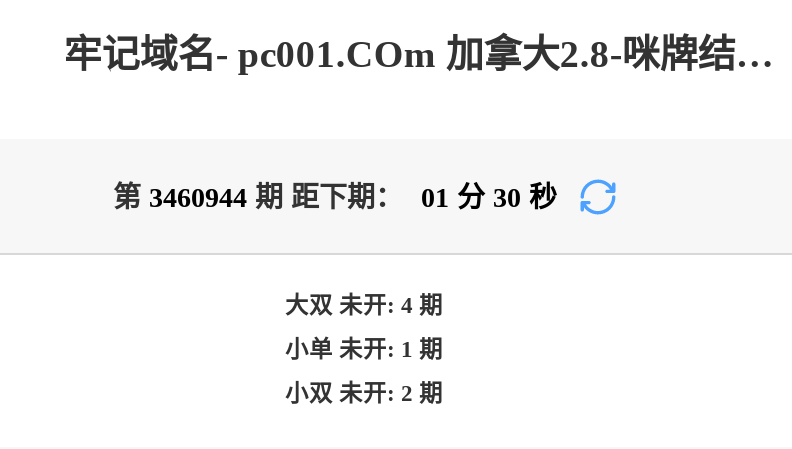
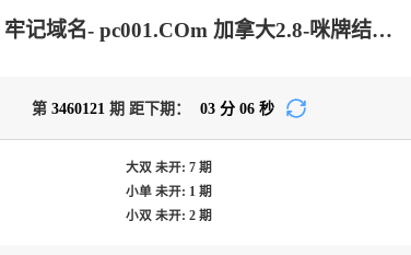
[113,183,557,213] 第3460944期 距下期： 01分 30秒 -> [31,101,274,117] 第3460121期 距下期： 03分 06秒
[285,293,443,319] 大双未开: 4期 -> [125,161,212,175] 大双未开: 7期

